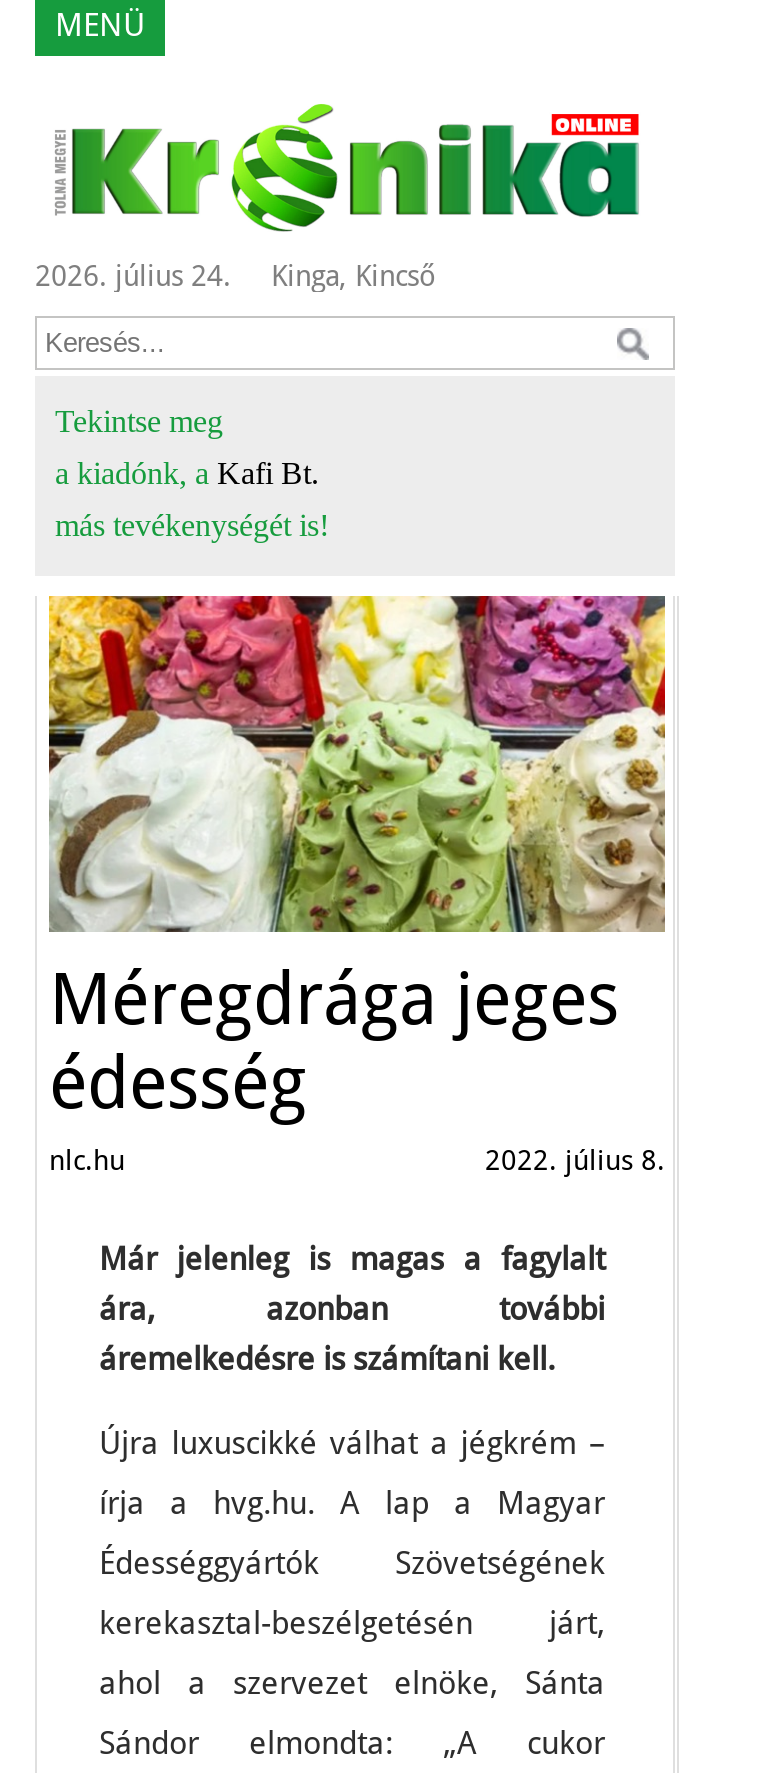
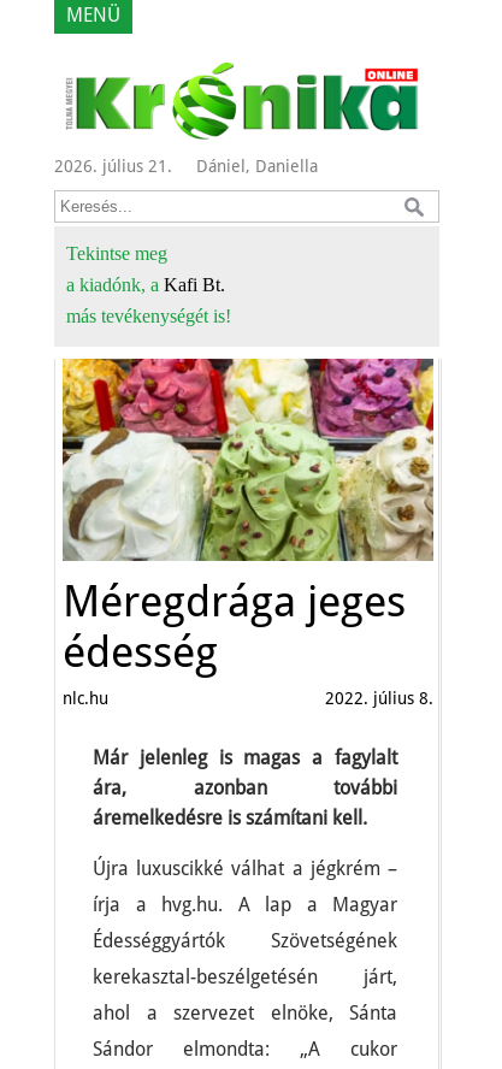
[35,260,435,292] 2026. július 24. | Kinga, Kincső -> [54,156,318,176] 2026. július 21. | Dániel, Daniella

